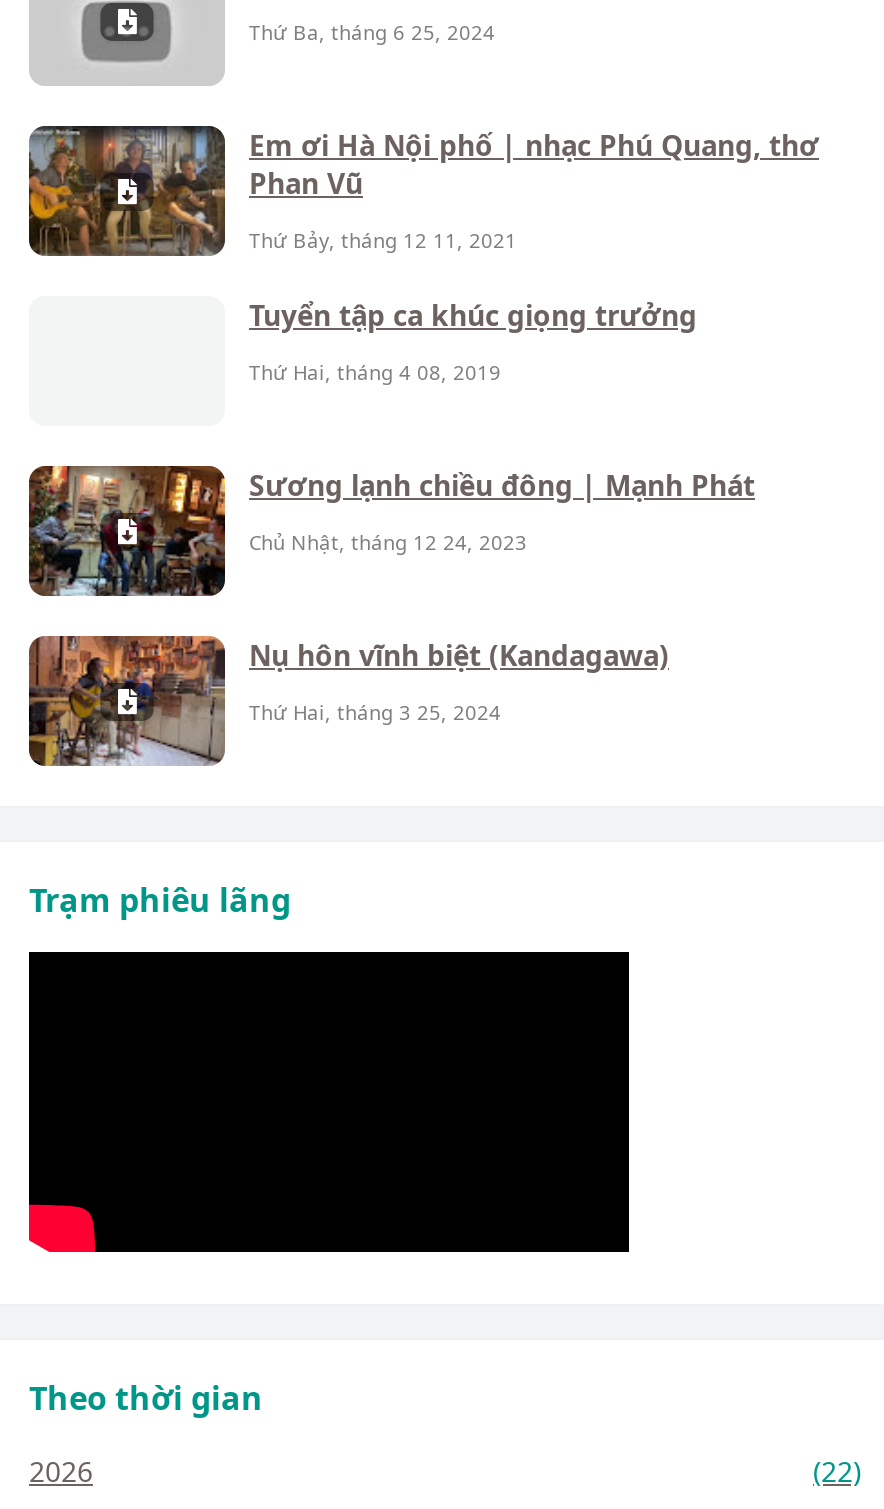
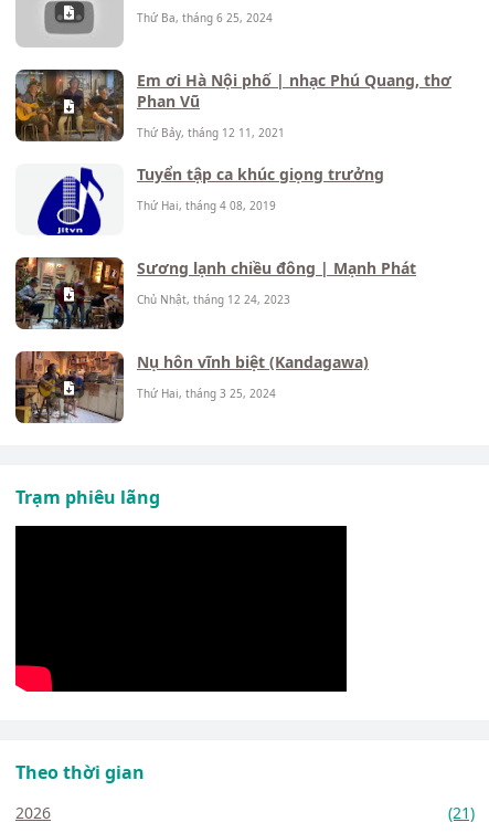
none -> [36,167,105,236] [image]
[813,1452,861,1490] (22) -> [448,802,475,823] (21)

